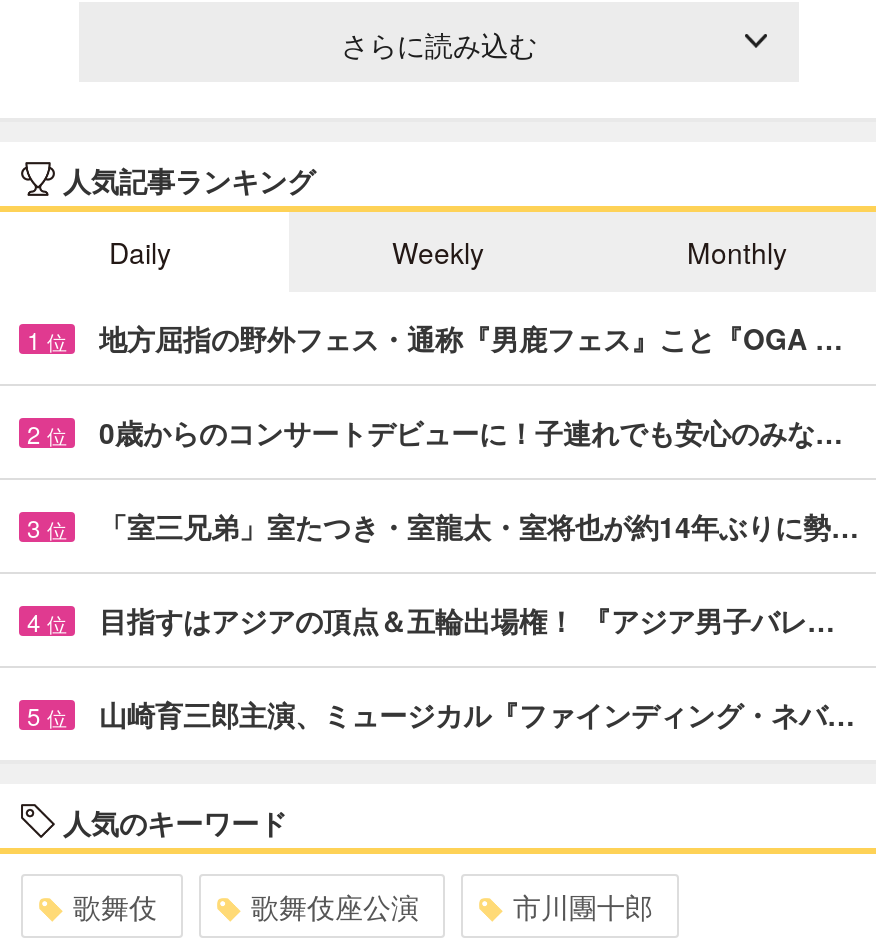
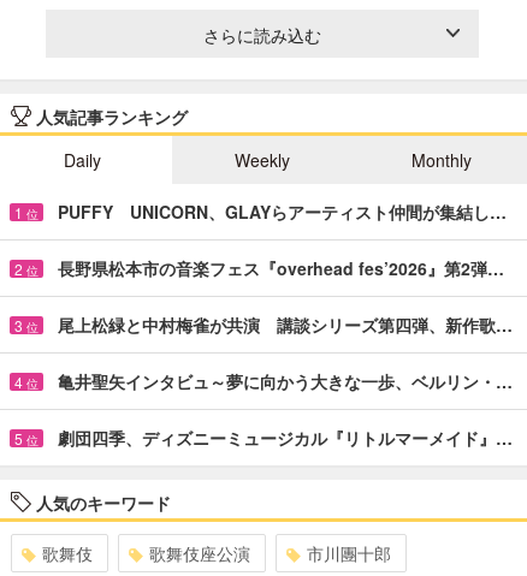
[99,318,843,358] 地方屈指の野外フェス・通称『男鹿フェス』こと『OGA … -> [58,199,507,223] PUFFY UNICORN、GLAYらアーティスト仲間が集結し…
[99,412,843,452] 0歳からのコンサートデビューに！子連れでも安心のみな… -> [58,256,504,280] 長野県松本市の音楽フェス『overhead fes’2026』第2弾…
[99,506,859,546] 「室三兄弟」室たつき・室龍太・室将也が約14年ぶりに勢… -> [58,312,513,336] 尾上松緑と中村梅雀が共演 講談シリーズ第四弾、新作歌…
[99,600,835,640] 目指すはアジアの頂点＆五輪出場権！ 『アジア男子バレ… -> [58,369,513,393] 亀井聖矢インタビュ～夢に向かう大きな一歩、ベルリン・…
[99,694,855,734] 山崎育三郎主演、ミュージカル『ファインディング・ネバ… -> [58,425,513,449] 劇団四季、ディズニーミュージカル『リトルマーメイド』…

